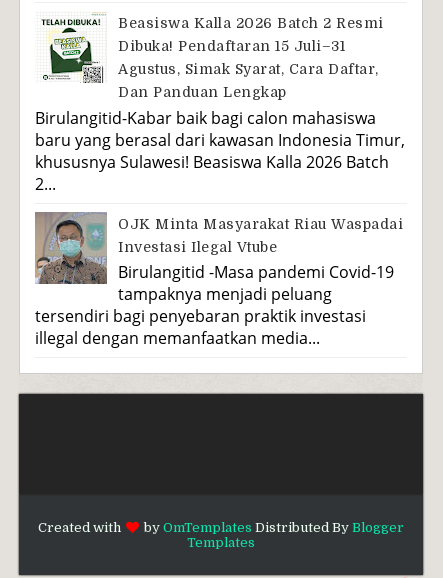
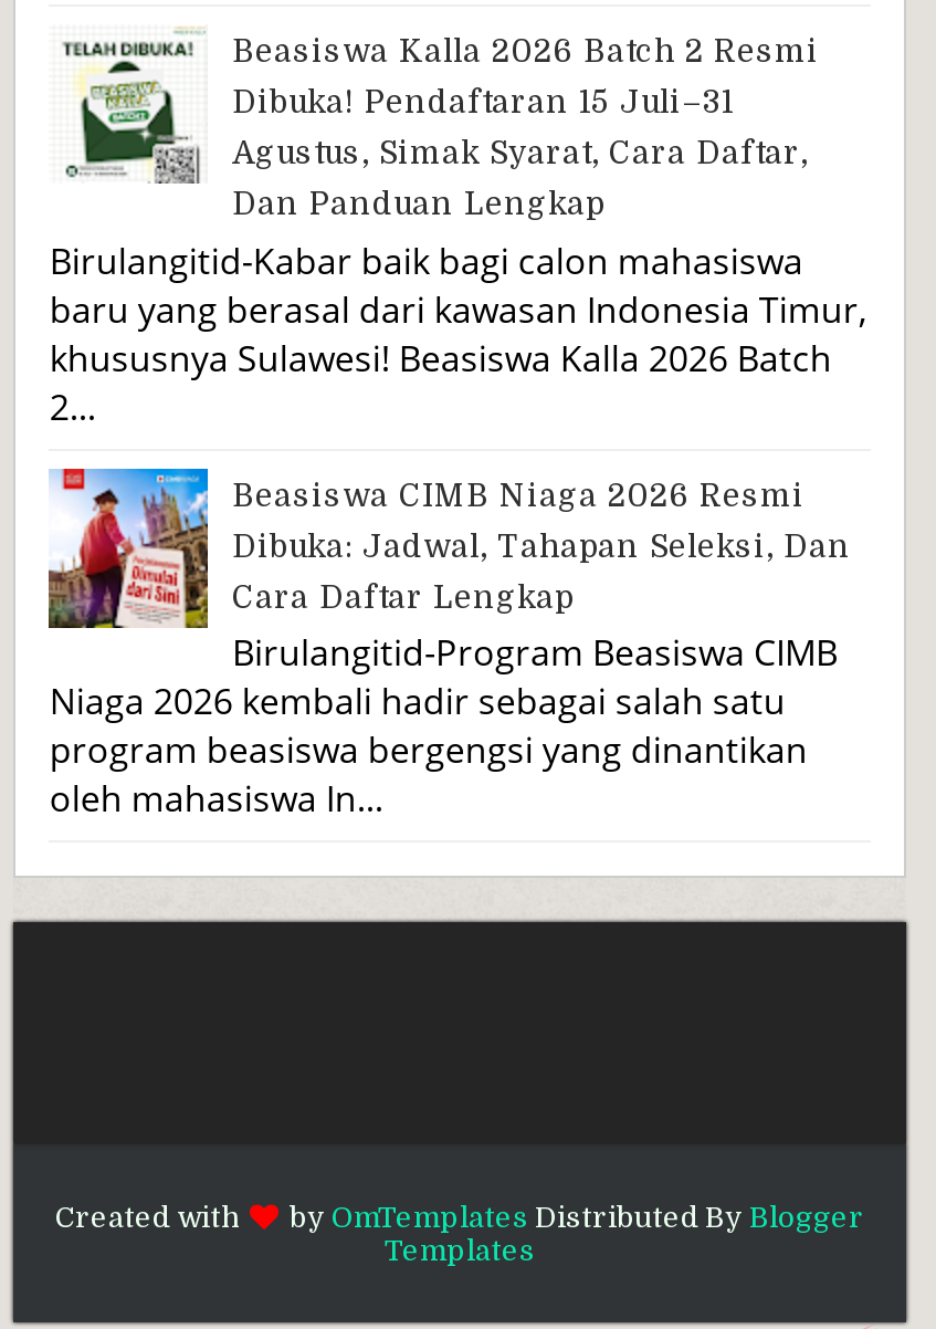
[34,211,403,349] [image] | OJK Minta Masyarakat Riau Waspadai | Investasi Ilegal Vtube | Birulangitid -Masa pandemi Covid-19 | tampaknya menjadi peluang | tersendiri bagi penyebaran praktik investasi | illegal dengan memanfaatkan media... -> [49,467,851,822] [image] | Beasiswa CIMB Niaga 2026 Resmi | Dibuka: Jadwal, Tahapan Seleksi, Dan | Cara Daftar Lengkap | Birulangitid-Program Beasiswa CIMB | Niaga 2026 kembali hadir sebagai salah satu | program beasiswa bergengsi yang dinantikan | oleh mahasiswa In...

